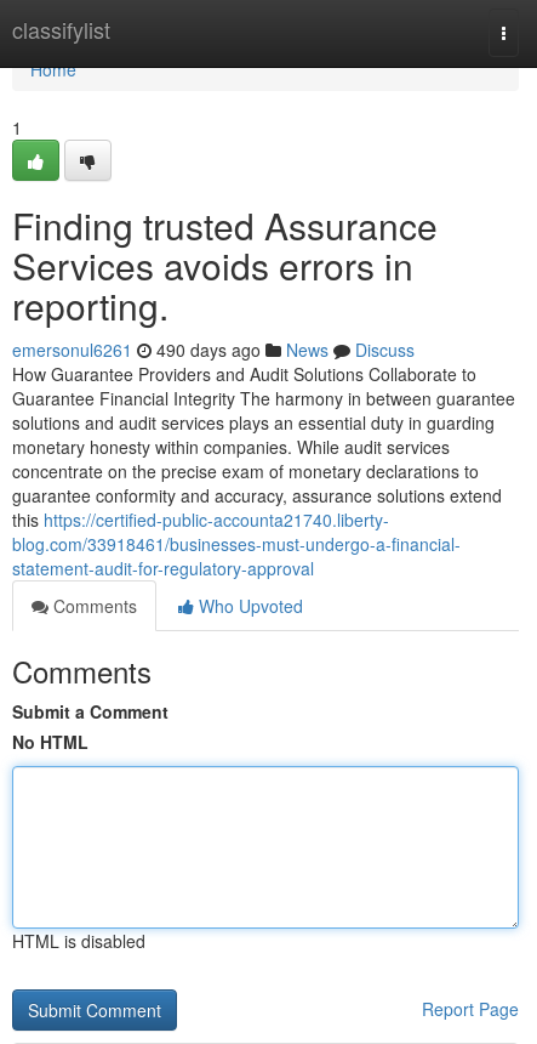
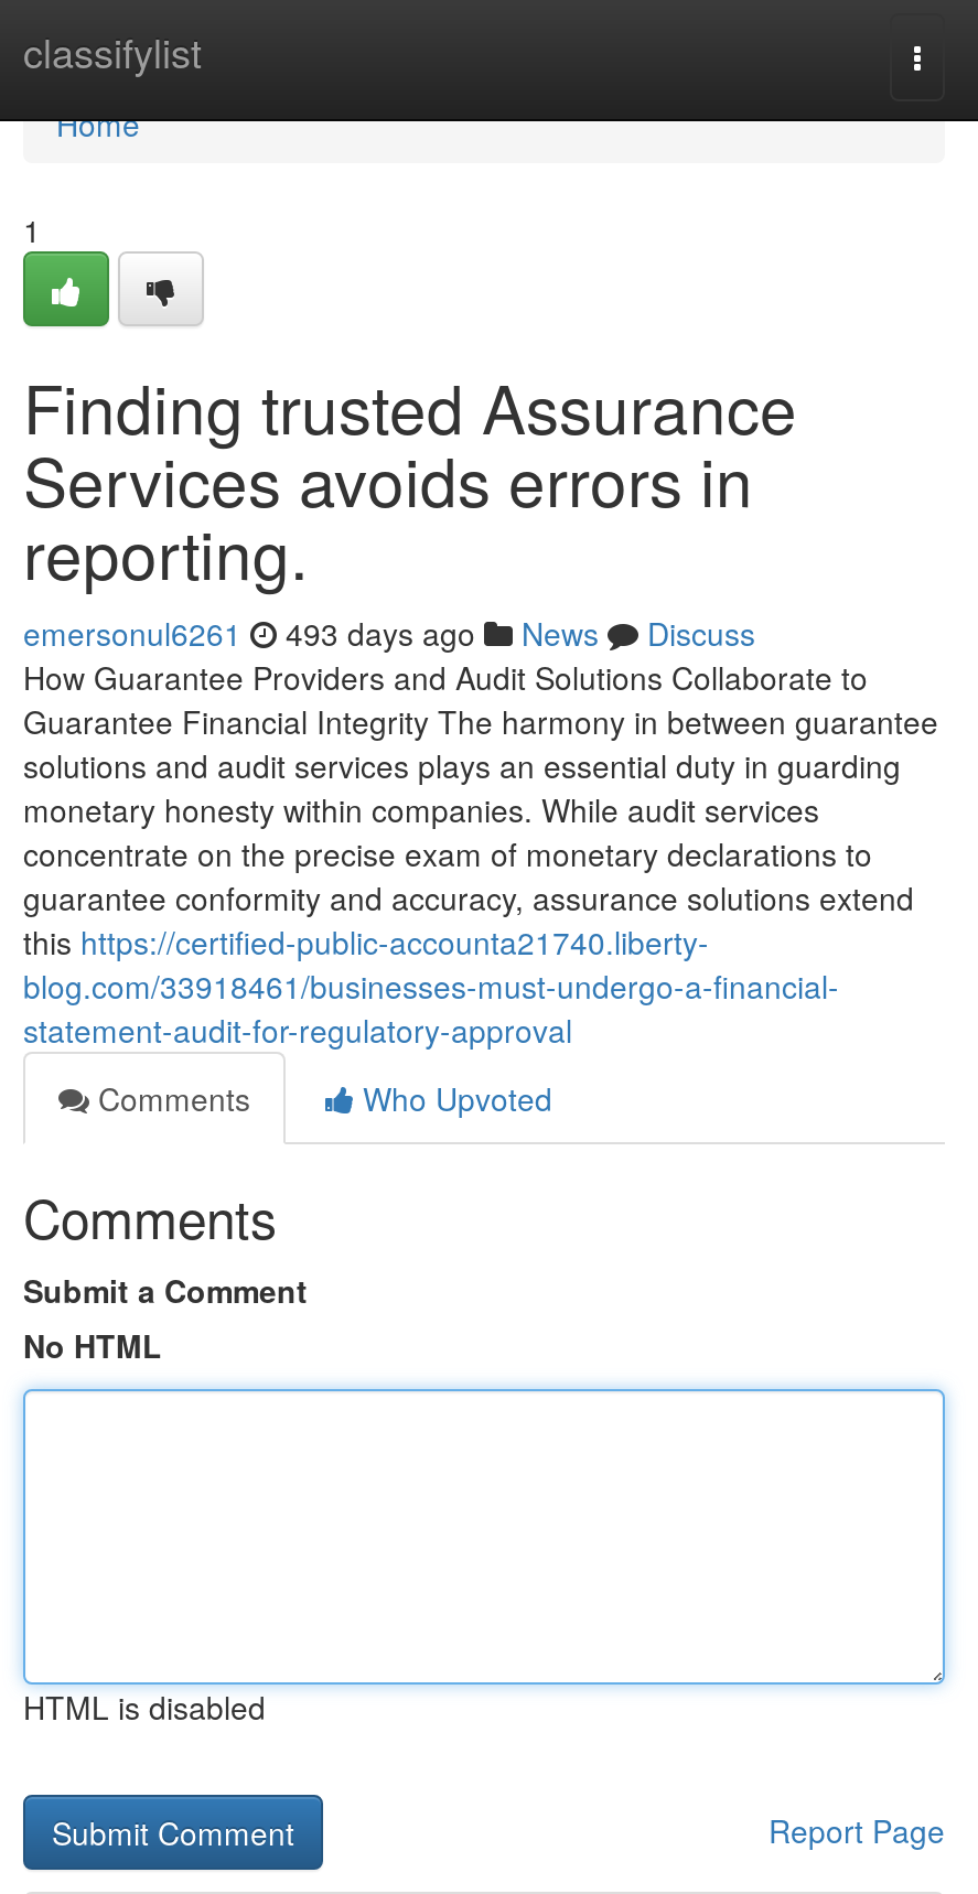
[12,337,415,362] emersonul6261 490 days ago News Discuss -> [23,611,755,655] emersonul6261 493 days ago News Discuss

